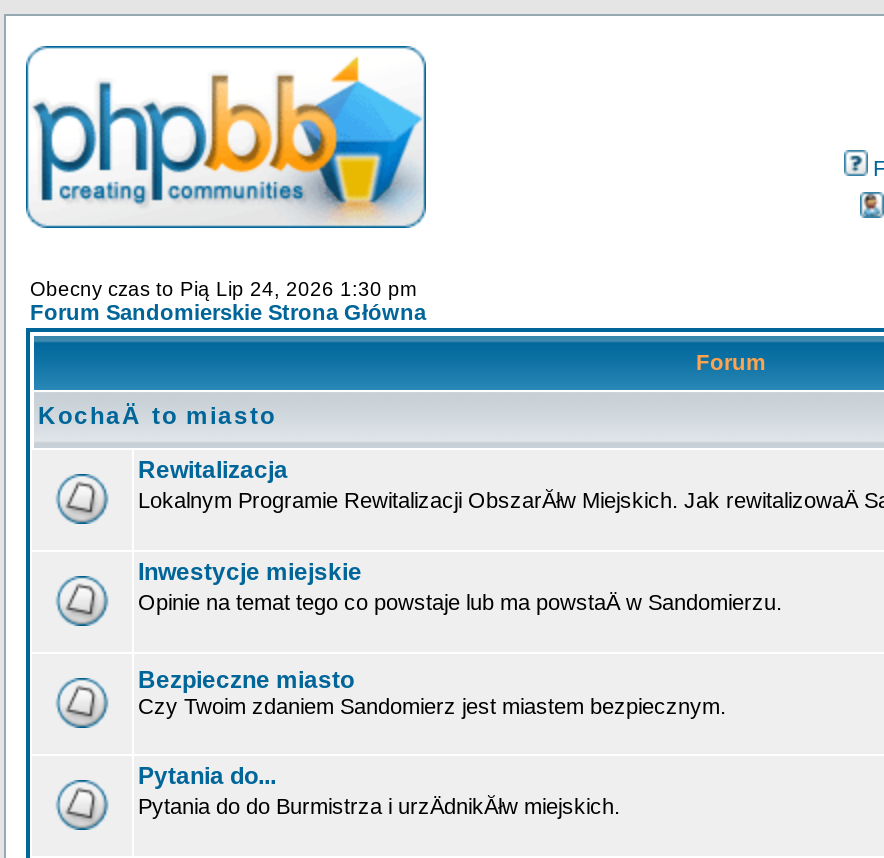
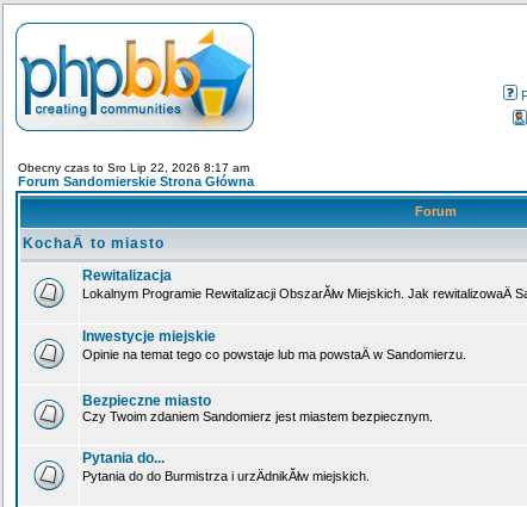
[30,278,416,300] Obecny czas to Pią Lip 24, 2026 1:30 pm -> [18,161,249,174] Obecny czas to Sro Lip 22, 2026 8:17 am

